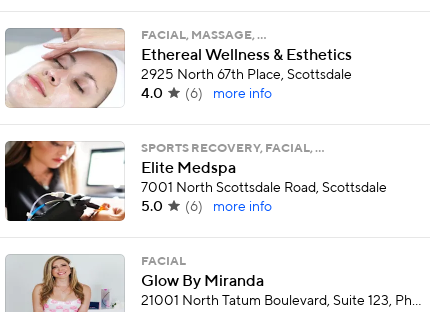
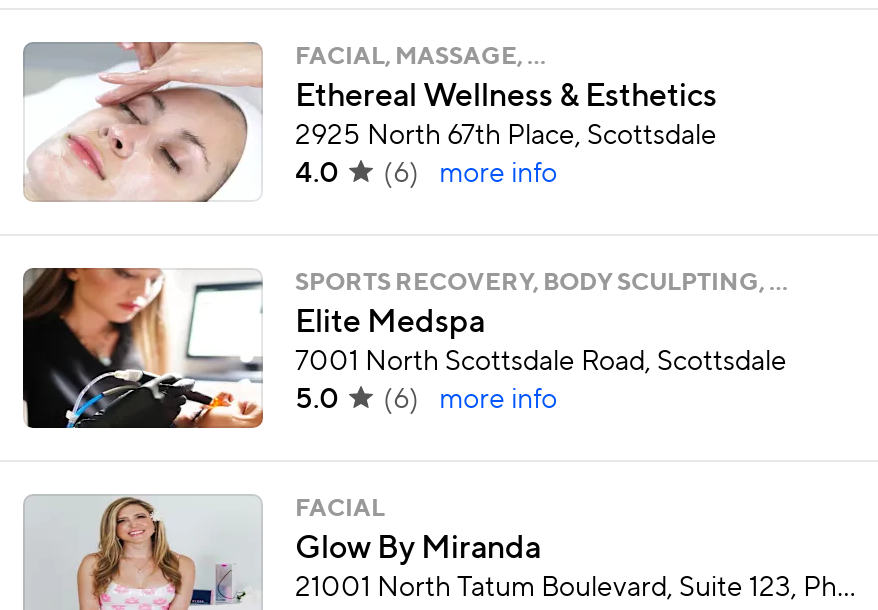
[141,143,324,155] SPORTS RECOVERY, FACIAL, … -> [295,272,787,296] SPORTS RECOVERY, BODY SCULPTING, …

